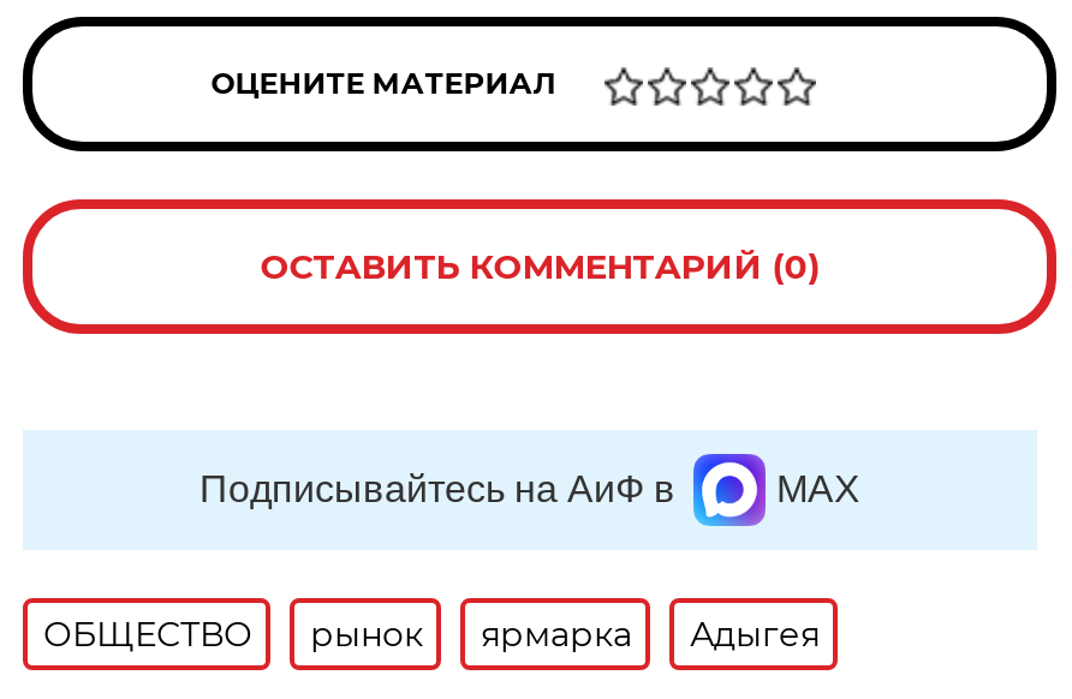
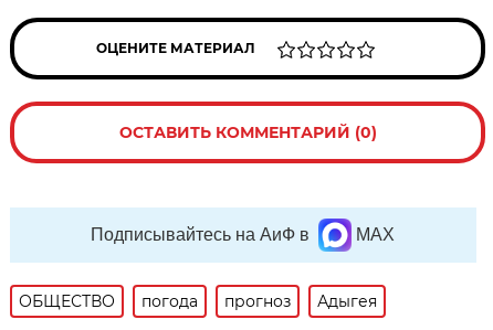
[310,613,632,656] рынок | ярмарка -> [142,291,291,311] погода | прогноз

